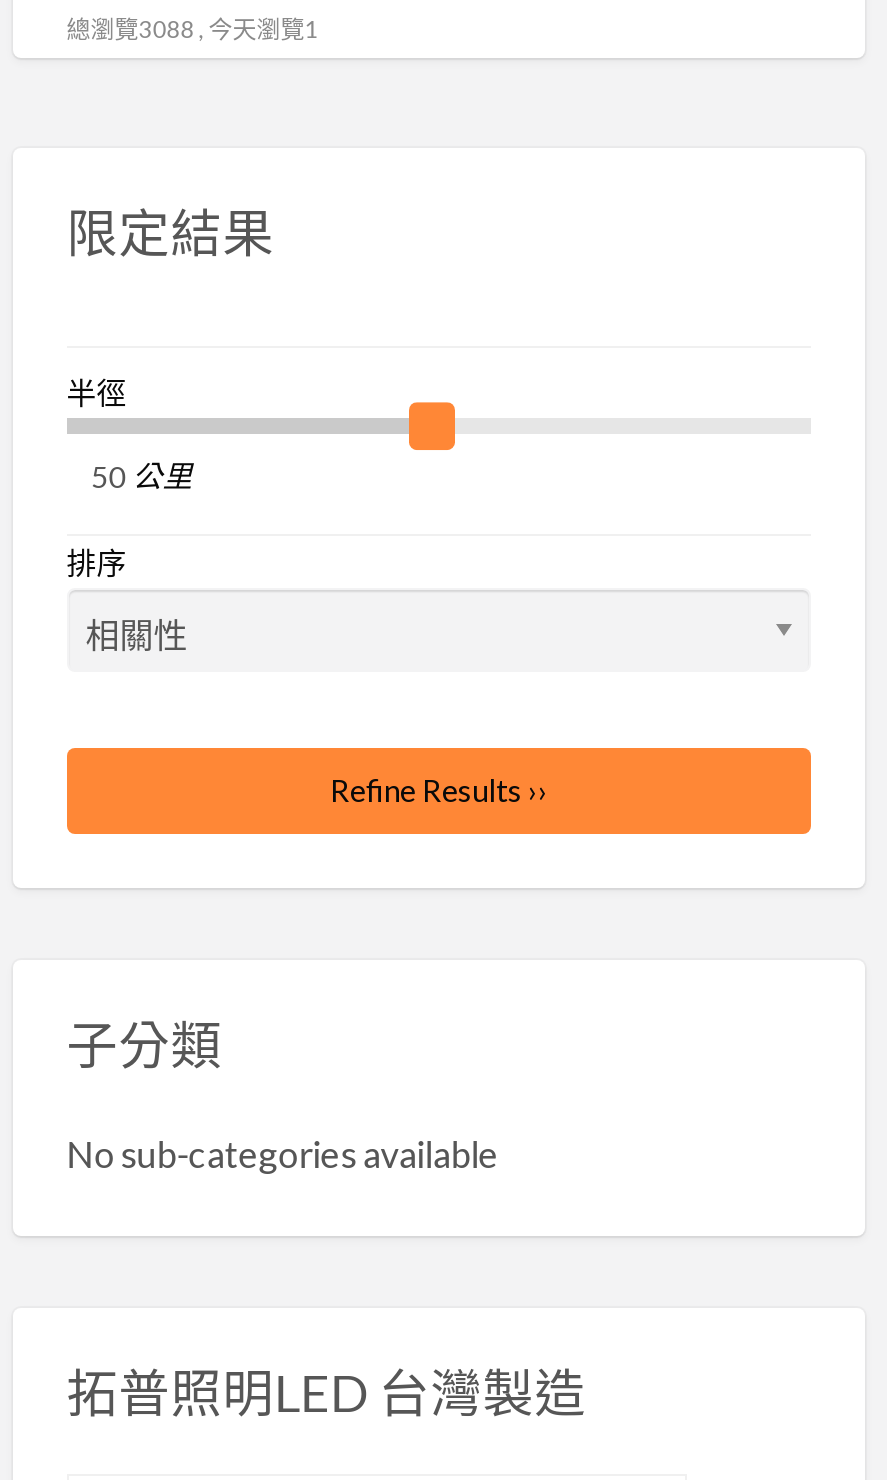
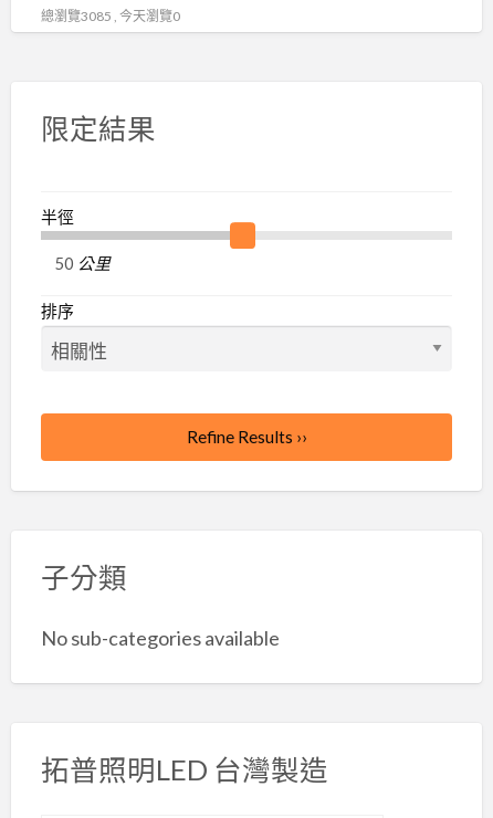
[66,13,318,43] 總瀏覽3088 , 今天瀏覽1 -> [41,7,180,24] 總瀏覽3085 , 今天瀏覽0

